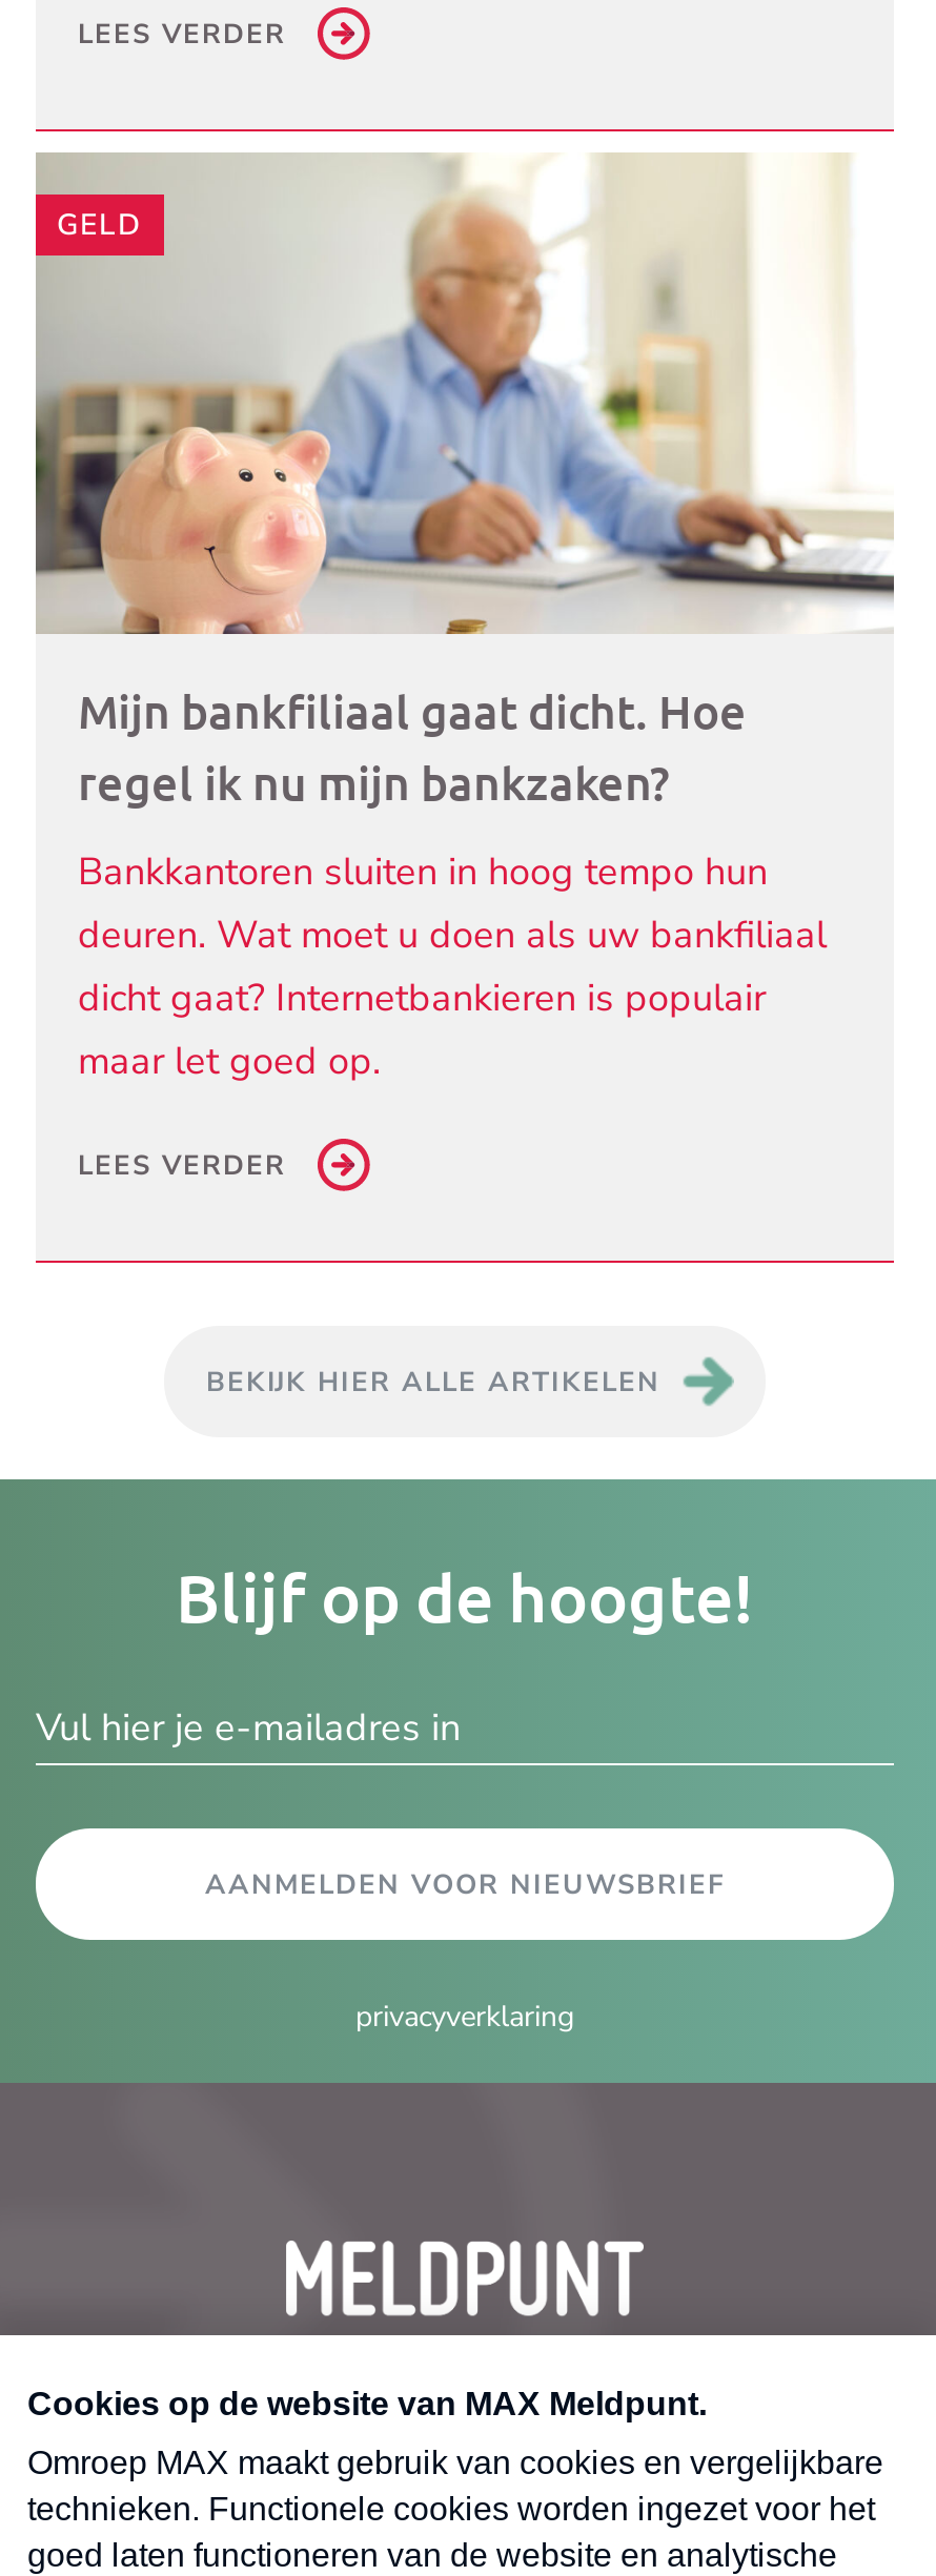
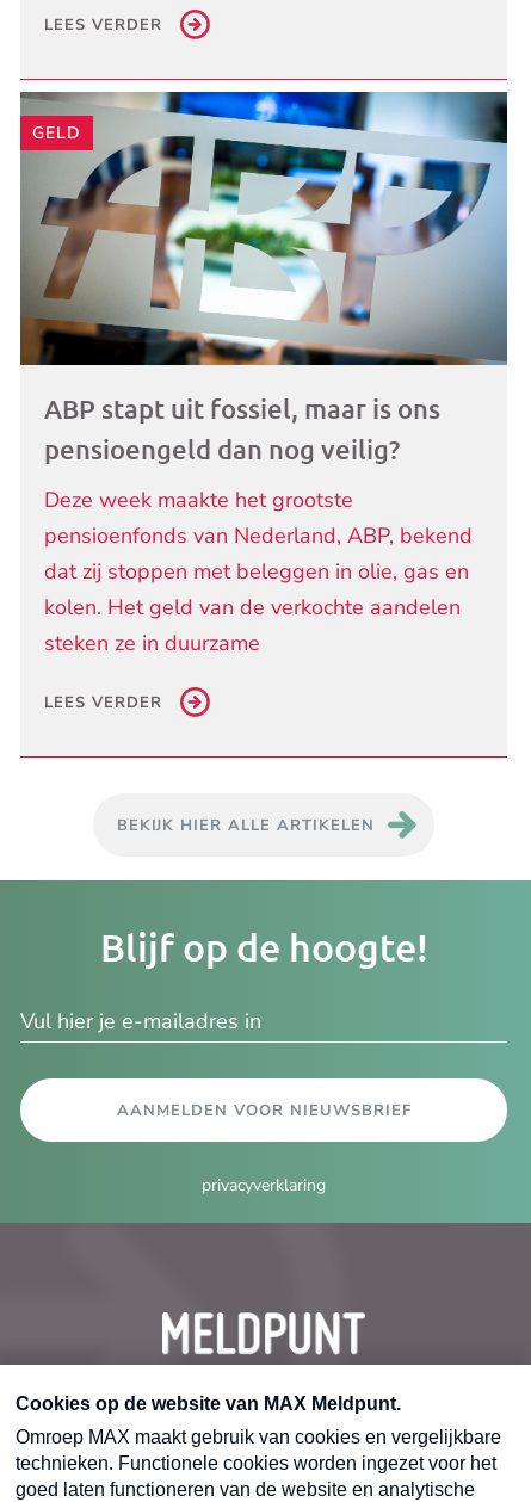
[36,152,894,811] [image] | Mijn bankfiliaal gaat dicht. Hoe | regel ik nu mijn bankzaken? -> [20,91,508,465] [image] | ABP stapt uit fossiel, maar is ons | pensioengeld dan nog veilig?
[78,846,827,1086] Bankkantoren sluiten in hoog tempo hun | deuren. Wat moet u doen als uw bankfiliaal | dicht gaat? Internetbankieren is populair | maar let goed op. -> [44,485,473,657] Deze week maakte het grootste | pensioenfonds van Nederland, ABP, bekend | dat zij stoppen met beleggen in olie, gas en | kolen. Het geld van de verkochte aandelen | steken ze in duurzame

